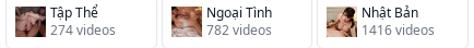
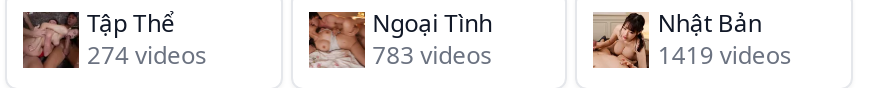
[206,21,272,39] 782 videos -> [372,38,492,72] 783 videos
[362,21,435,39] 1416 videos -> [658,38,792,72] 1419 videos

